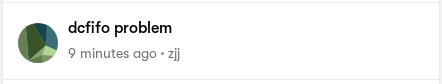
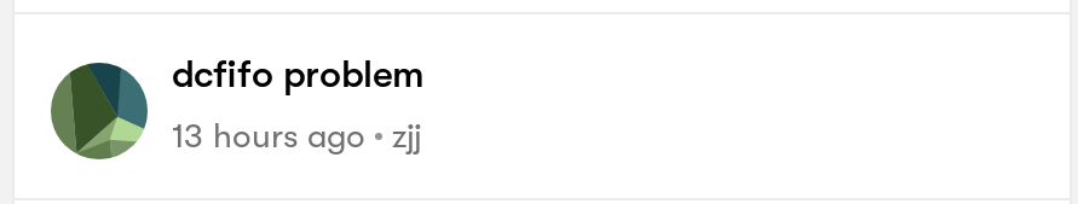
[68,45,157,61] 9 minutes ago -> [172,116,365,155] 13 hours ago

